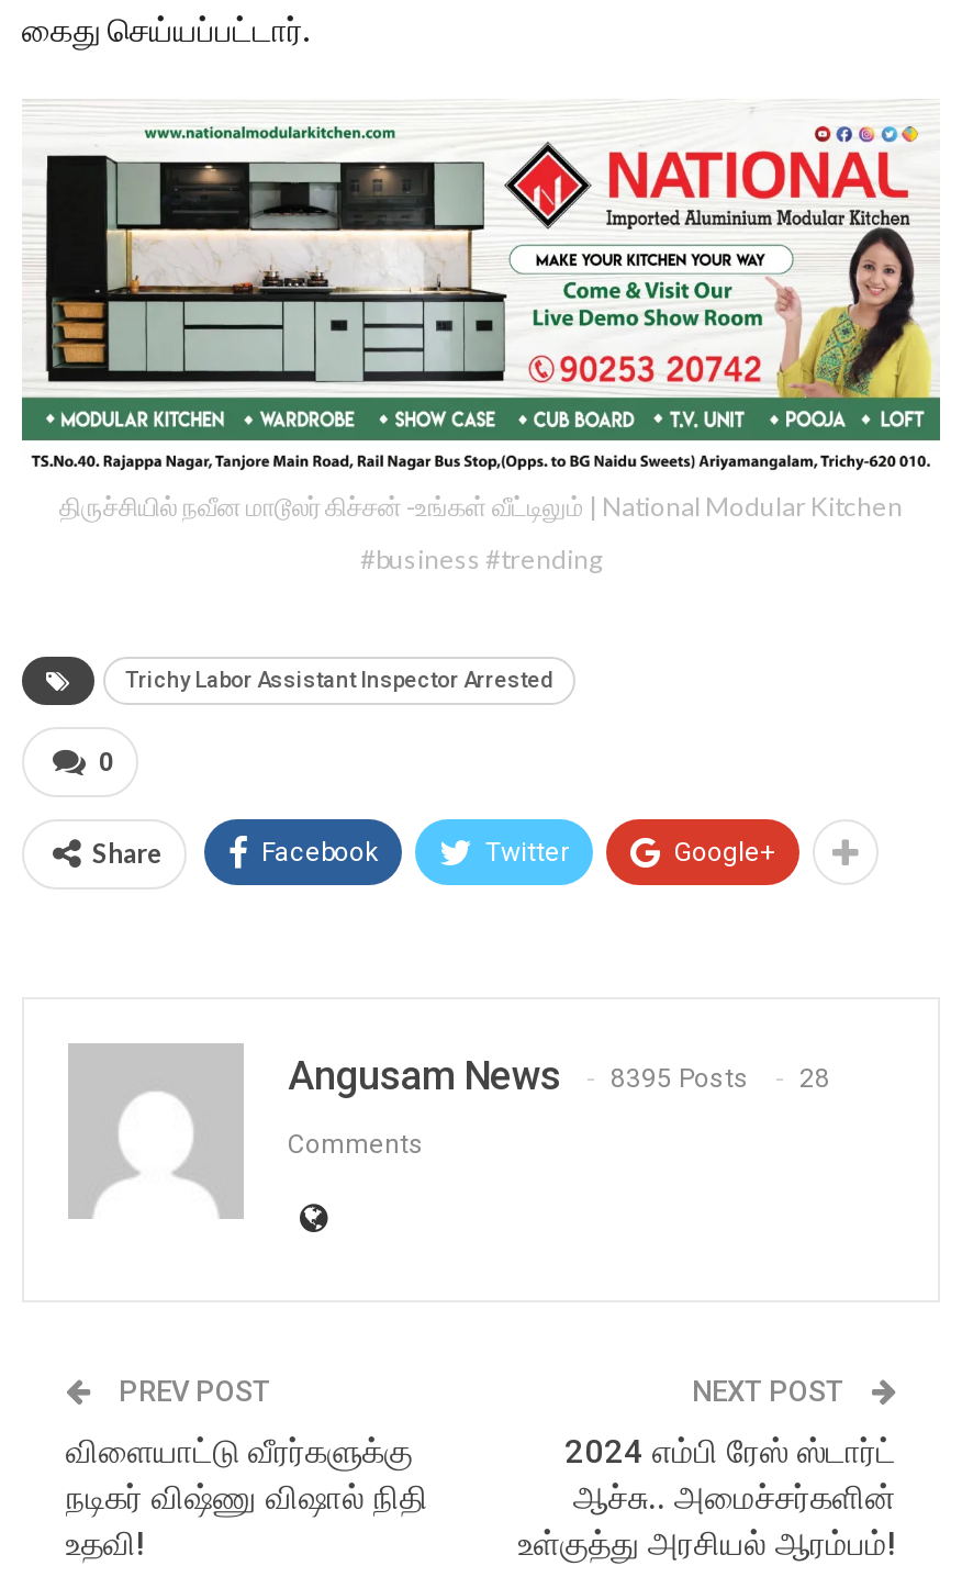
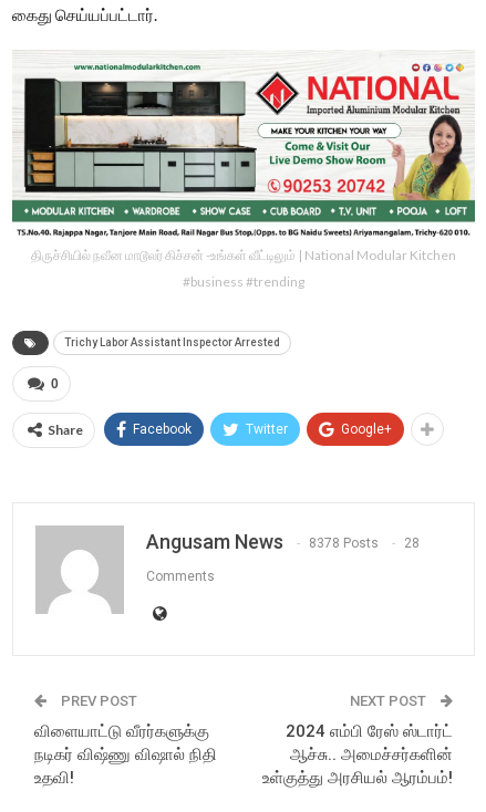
[288,1052,830,1098] Angusam News 8395 Posts 28 -> [146,530,420,553] Angusam News 8378 Posts 28

